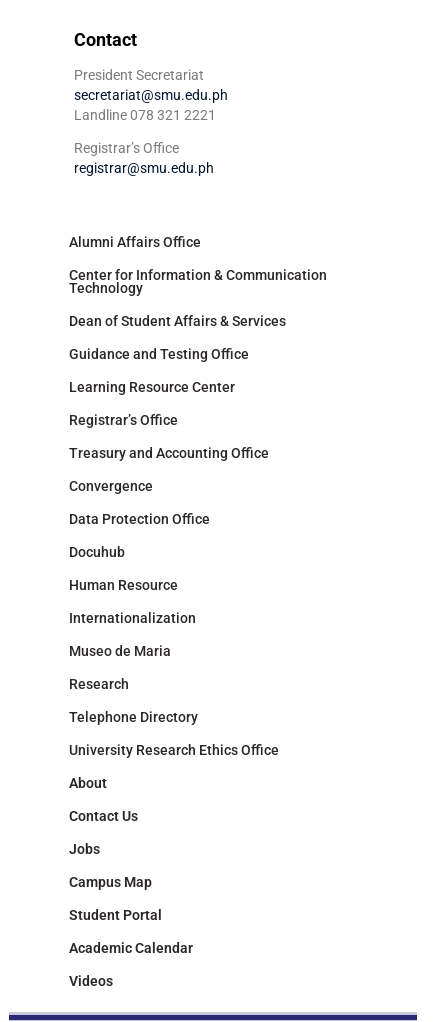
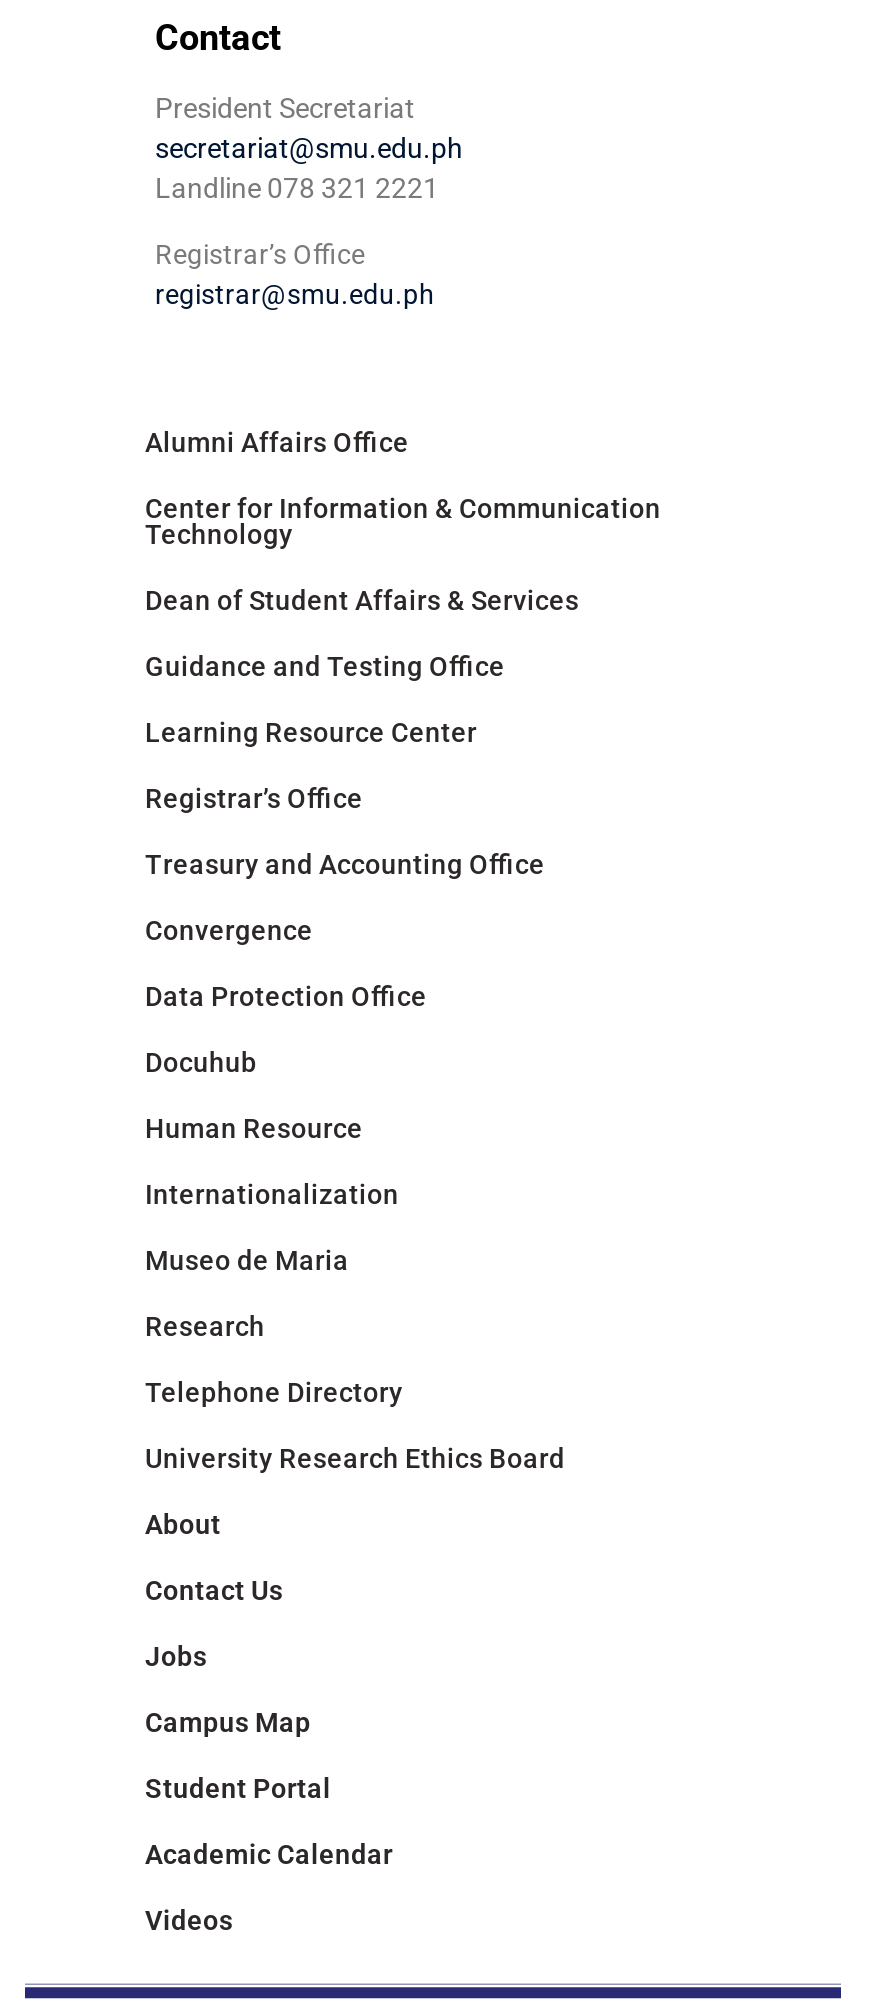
[69,742,279,758] University Research Ethics Office -> [145,1441,565,1473] University Research Ethics Board

